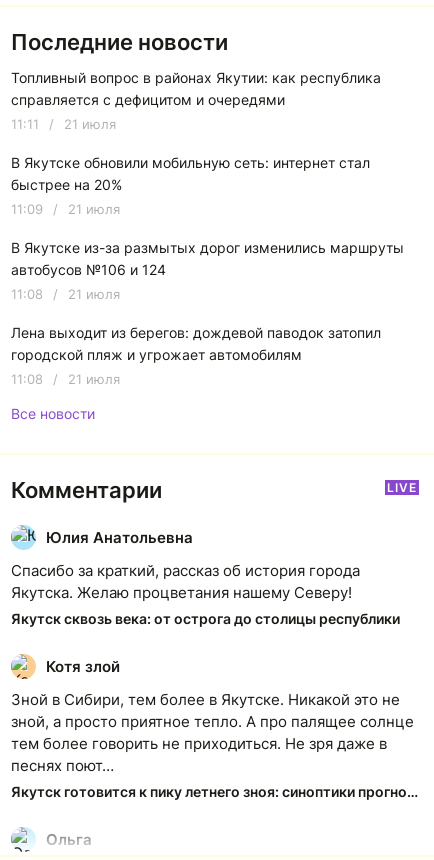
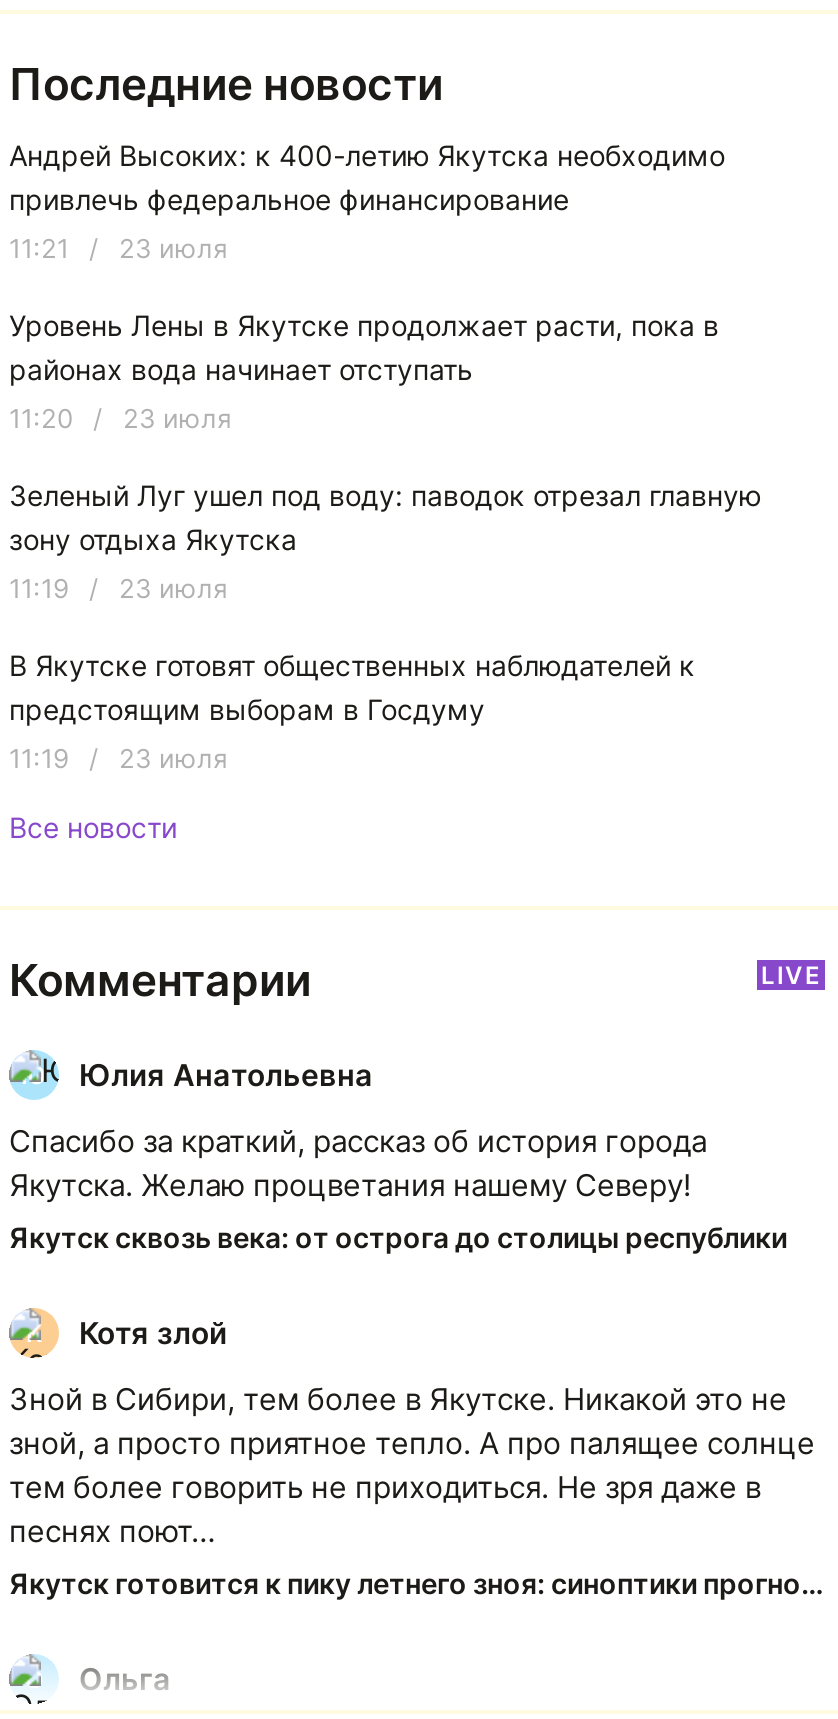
[11,69,381,108] Топливный вопрос в районах Якутии: как республика | справляется с дефицитом и очередями -> [9,139,725,217] Андрей Высоких: к 400-летию Якутска необходимо | привлечь федеральное финансирование
[11,116,116,132] 11:11 / 21 июля -> [9,233,227,265] 11:21 / 23 июля
[11,154,370,193] В Якутске обновили мобильную сеть: интернет стал | быстрее на 20% -> [9,309,719,387] Уровень Лены в Якутске продолжает расти, пока в | районах вода начинает отступать
[11,201,120,217] 11:09 / 21 июля -> [9,403,231,435] 11:20 / 23 июля
[11,239,404,278] В Якутске из-за размытых дорог изменились маршруты | автобусов №106 и 124 -> [9,479,761,557] Зеленый Луг ушел под воду: паводок отрезал главную | зону отдыха Якутска
[11,286,120,302] 11:08 / 21 июля -> [9,573,227,605] 11:19 / 23 июля
[11,324,381,363] Лена выходит из берегов: дождевой паводок затопил | городской пляж и угрожает автомобилям -> [9,649,695,727] В Якутске готовят общественных наблюдателей к | предстоящим выборам в Госдуму
[11,371,120,387] 11:08 / 21 июля -> [9,743,227,775] 11:19 / 23 июля

